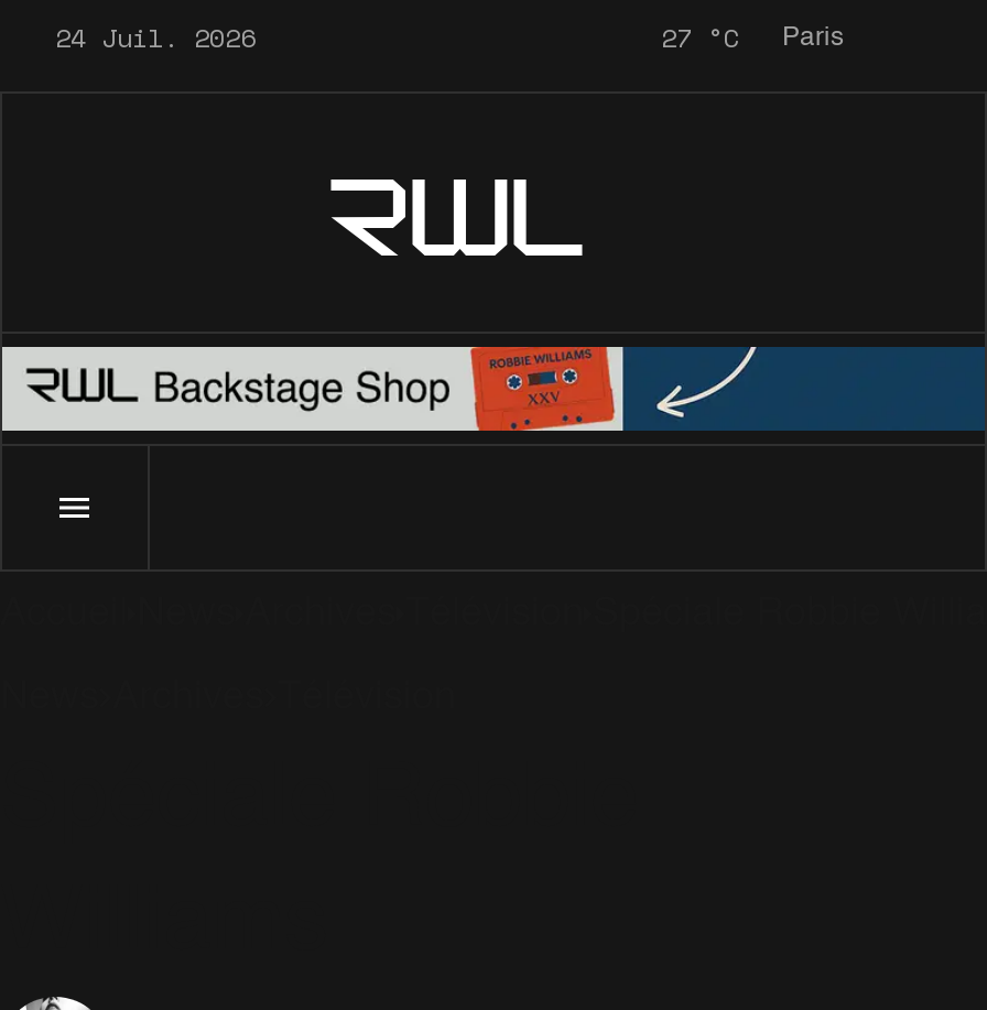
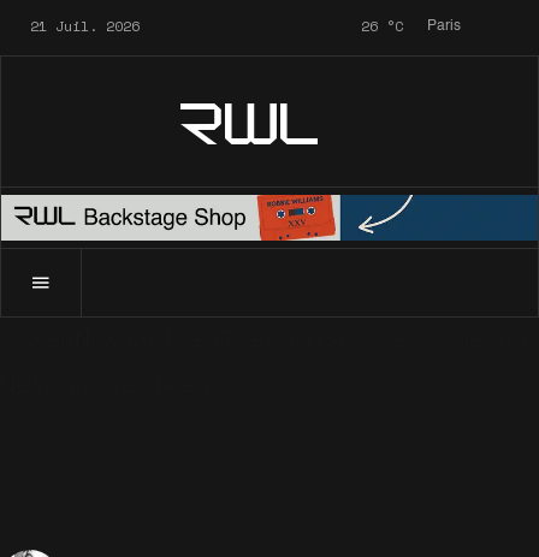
[55,19,256,56] 24 Juil. 2026 -> [30,16,140,36] 21 Juil. 2026
[661,19,844,56] 27 °C Paris -> [361,16,461,36] 26 °C Paris

